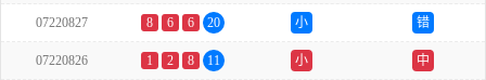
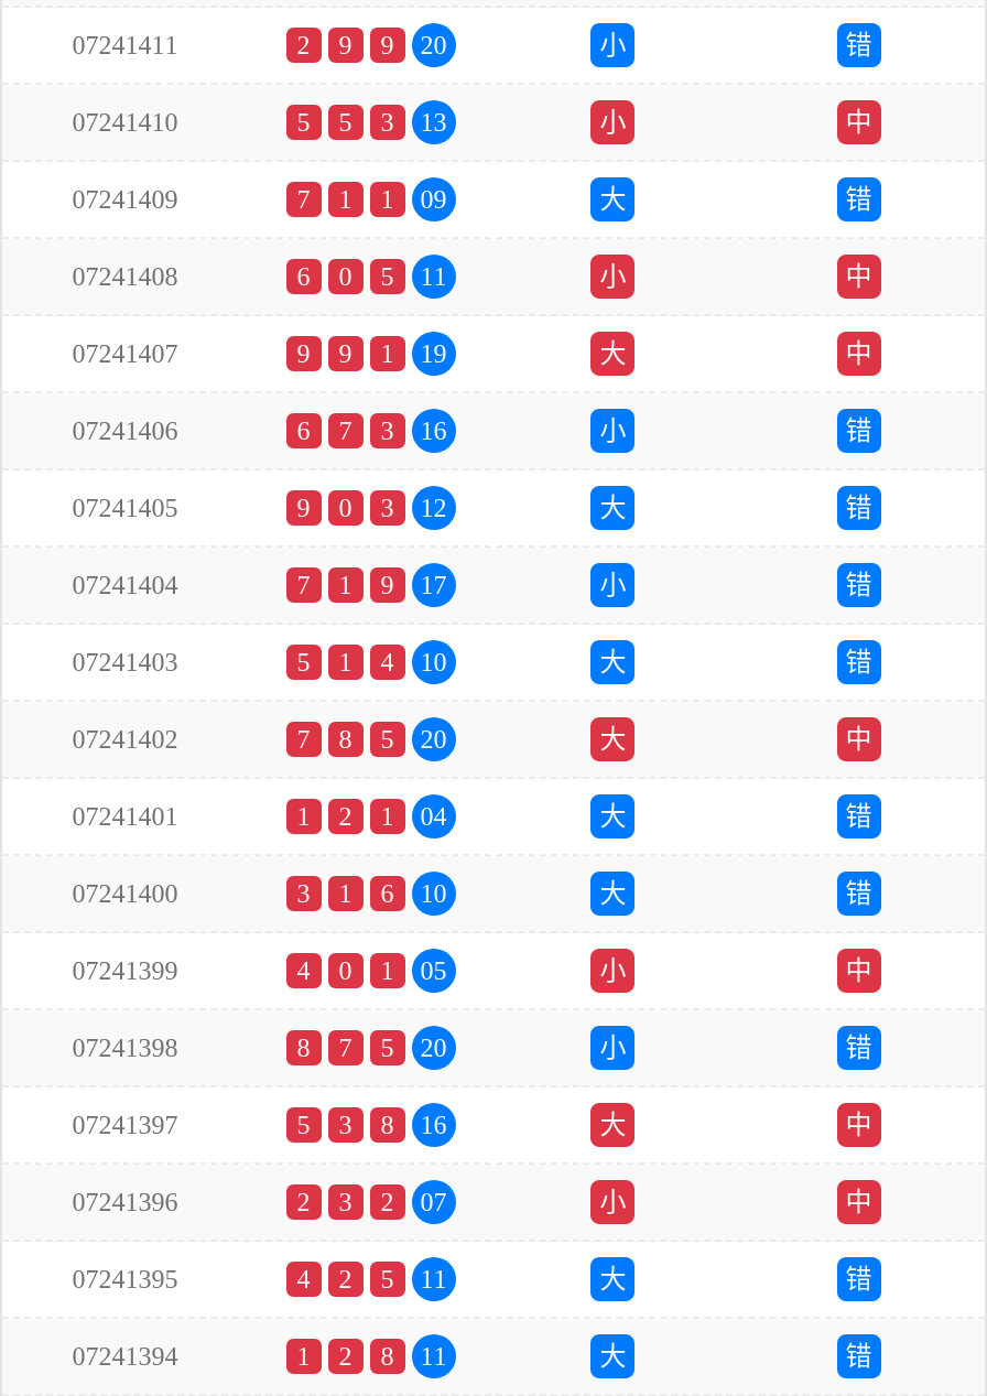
[36,15,88,30] 07220827 -> [72,30,178,61] 07241411
[146,15,153,30] 8 -> [297,30,310,61] 2
[167,15,173,30] 6 -> [339,30,352,61] 9
[187,15,194,30] 6 -> [381,30,394,61] 9
[36,53,88,68] 07220826 -> [72,107,872,1372] 07241410 | 5 | 5 | 3 | 13 | 小 | 中 | 07241409 | 7 | 1 | 1 | 09 | 大 | 错 | 07241408 | 6 | 0 | 5 | 11 | 小 | 中 | 07241407 | 9 | 9 | 1 | 19 | 大 | 中 | 07241406 | 6 | 7 | 3 | 16 | 小 | 错 | 07241405 | 9 | 0 | 3 | 12 | 大 | 错 | 07241404 | 7 | 1 | 9 | 17 | 小 | 错 | 07241403 | 5 | 1 | 4 | 10 | 大 | 错 | 07241402 | 7 | 8 | 5 | 20 | 大 | 中 | 07241401 | 1 | 2 | 1 | 04 | 大 | 错 | 07241400 | 3 | 1 | 6 | 10 | 大 | 错 | 07241399 | 4 | 0 | 1 | 05 | 小 | 中 | 07241398 | 8 | 7 | 5 | 20 | 小 | 错 | 07241397 | 5 | 3 | 8 | 16 | 大 | 中 | 07241396 | 2 | 3 | 2 | 07 | 小 | 中 | 07241395 | 4 | 2 | 5 | 11 | 大 | 错 | 07241394
[295,53,429,68] 小 | 中 -> [600,1341,872,1372] 大 | 错

